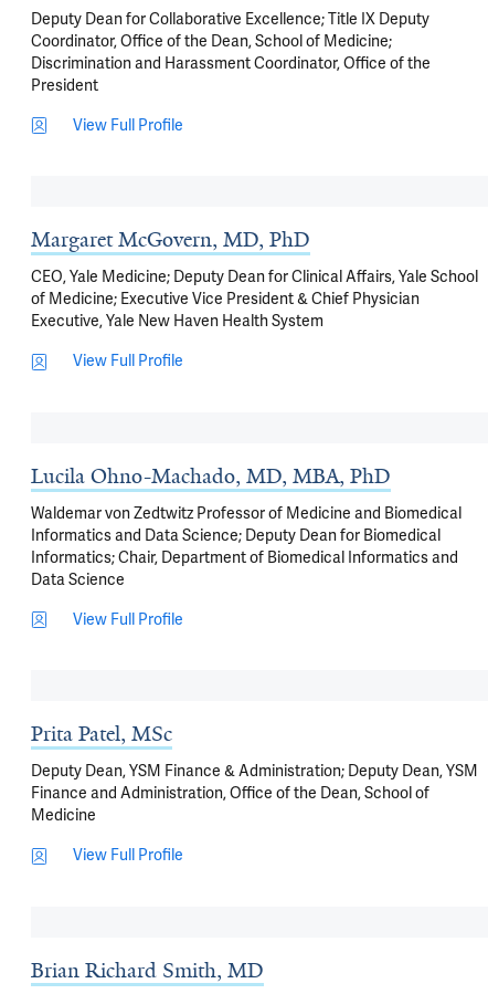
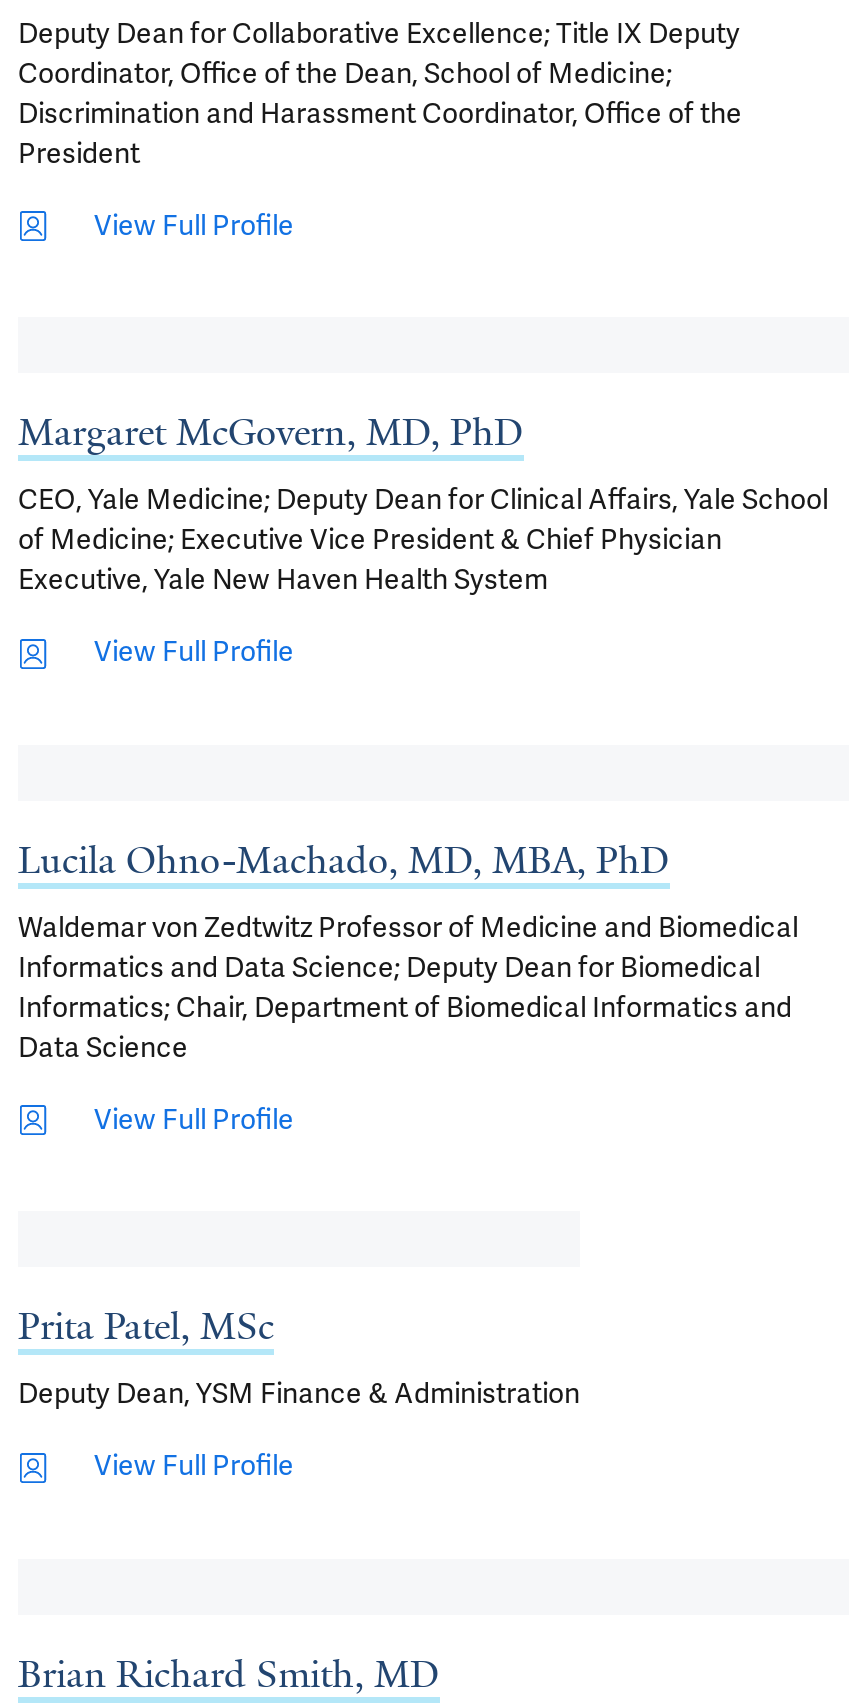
[31,762,478,825] Deputy Dean, YSM Finance & Administration; Deputy Dean, YSM | Finance and Administration, Office of the Dean, School of | Medicine -> [18,1377,580,1411] Deputy Dean, YSM Finance & Administration

